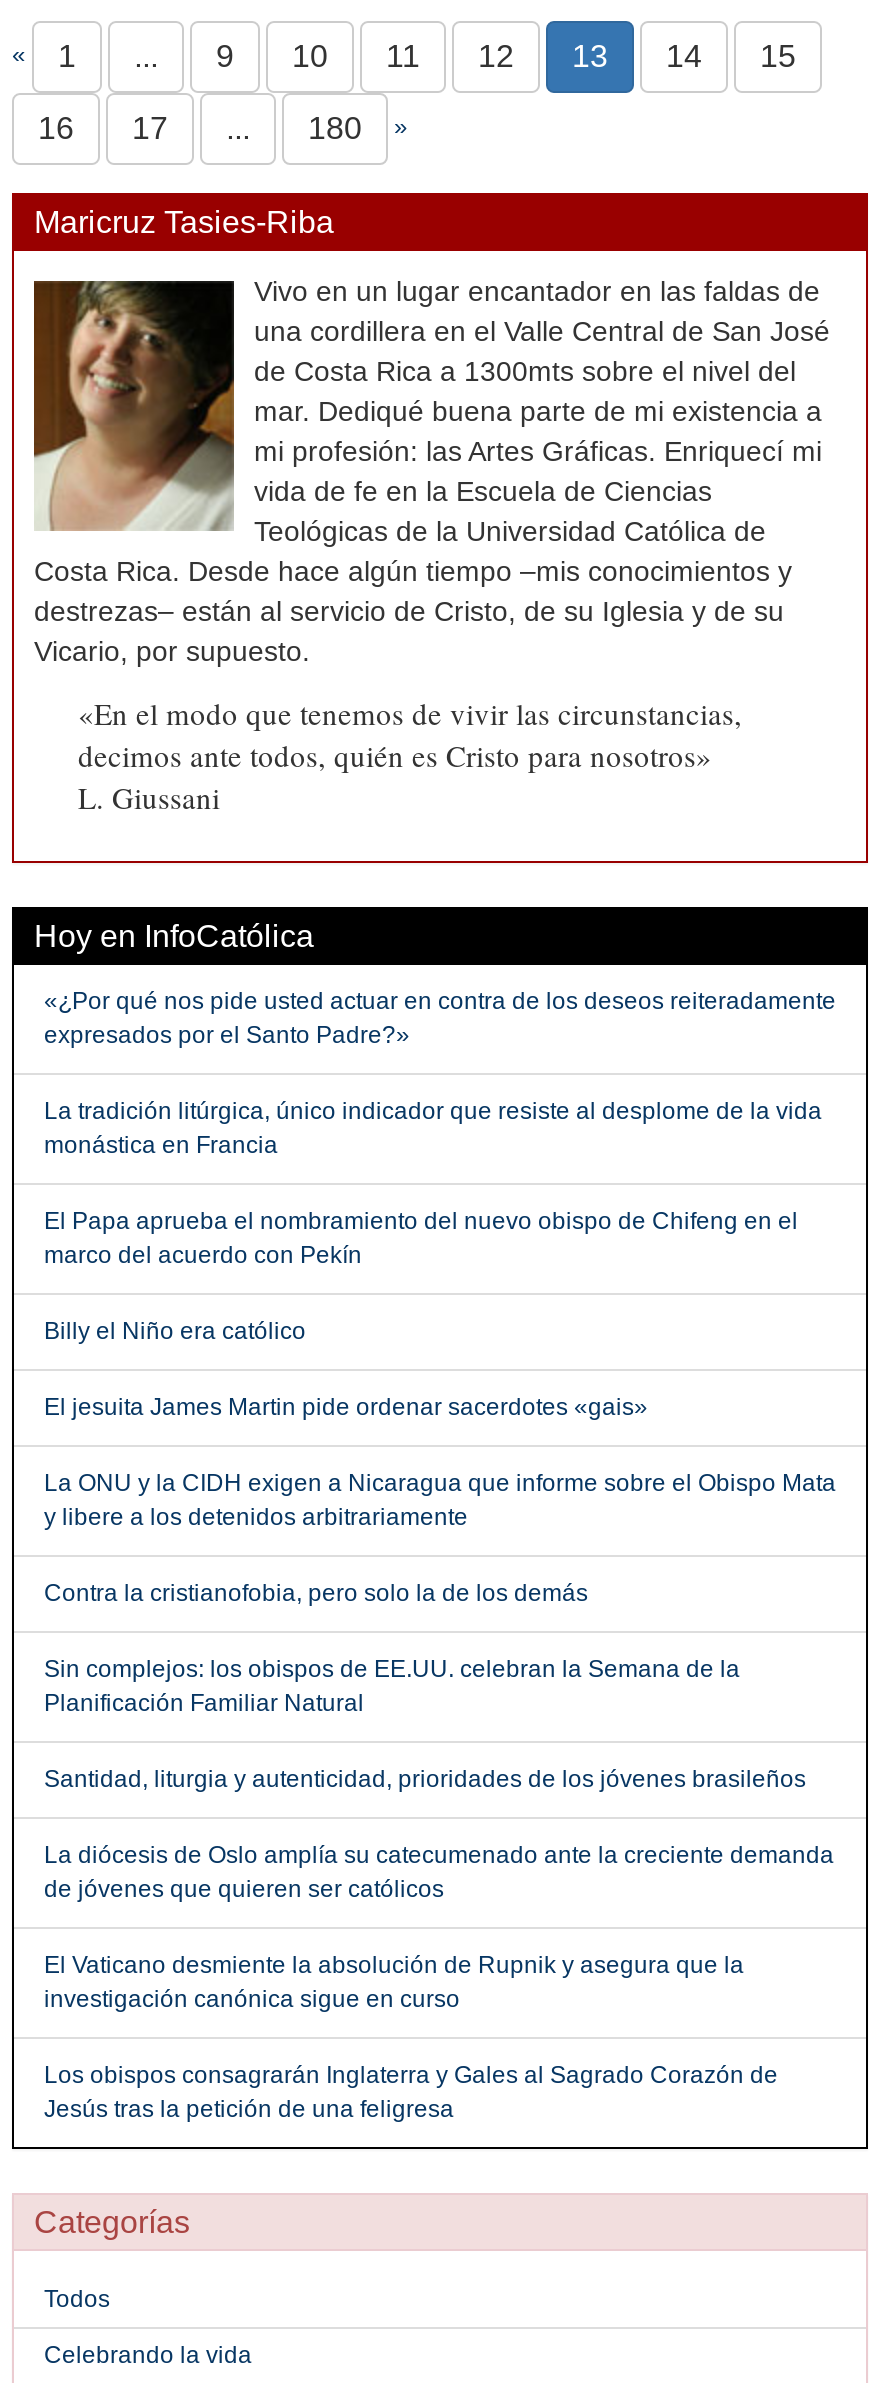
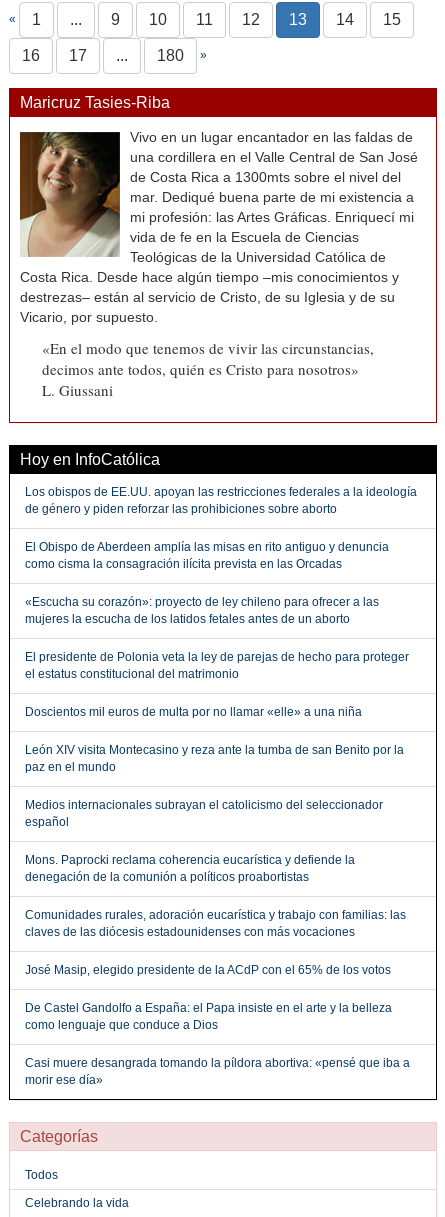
[44,986,836,1048] «¿Por qué nos pide usted actuar en contra de los deseos reiteradamente | expresados por el Santo Padre?» -> [25,484,417,515] Los obispos de EE.UU. apoyan las restricciones federales a la ideología | de género y piden reforzar las prohibiciones sobre aborto
[44,1096,822,1158] La tradición litúrgica, único indicador que resiste al desplome de la vida | monástica en Francia -> [25,539,389,570] El Obispo de Aberdeen amplía las misas en rito antiguo y denuncia | como cisma la consagración ilícita prevista en las Orcadas
[44,1206,798,1268] El Papa aprueba el nombramiento del nuevo obispo de Chifeng en el | marco del acuerdo con Pekín -> [25,594,379,625] «Escucha su corazón»: proyecto de ley chileno para ofrecer a las | mujeres la escucha de los latidos fetales antes de un aborto
[44,1316,306,1344] Billy el Niño era católico -> [25,649,409,680] El presidente de Polonia veta la ley de parejas de hecho para proteger | el estatus constitucional del matrimonio
[44,1392,648,1420] El jesuita James Martin pide ordenar sacerdotes «gais» -> [25,704,362,718] Doscientos mil euros de multa por no llamar «elle» a una niña
[44,1468,836,1530] La ONU y la CIDH exigen a Nicaragua que informe sobre el Obispo Mata | y libere a los detenidos arbitrariamente -> [25,742,404,773] León XIV visita Montecasino y reza ante la tumba de san Benito por la | paz en el mundo
[44,1578,588,1606] Contra la cristianofobia, pero solo la de los demás -> [25,797,383,828] Medios internacionales subrayan el catolicismo del seleccionador | español
[44,1654,740,1716] Sin complejos: los obispos de EE.UU. celebran la Semana de la | Planificación Familiar Natural -> [25,852,355,883] Mons. Paprocki reclama coherencia eucarística y defiende la | denegación de la comunión a políticos proabortistas
[44,1764,806,1792] Santidad, liturgia y autenticidad, prioridades de los jóvenes brasileños -> [25,907,406,938] Comunidades rurales, adoración eucarística y trabajo con familias: las | claves de las diócesis estadounidenses con más vocaciones
[44,1840,834,1902] La diócesis de Oslo amplía su catecumenado ante la creciente demanda | de jóvenes que quieren ser católicos -> [25,962,391,976] José Masip, elegido presidente de la ACdP con el 65% de los votos
[44,1950,744,2012] El Vaticano desmiente la absolución de Rupnik y asegura que la | investigación canónica sigue en curso -> [25,1000,392,1031] De Castel Gandolfo a España: el Papa insiste en el arte y la belleza | como lenguaje que conduce a Dios
[44,2060,778,2122] Los obispos consagrarán Inglaterra y Gales al Sagrado Corazón de | Jesús tras la petición de una feligresa -> [25,1055,410,1086] Casi muere desangrada tomando la píldora abortiva: «pensé que iba a | morir ese día»

